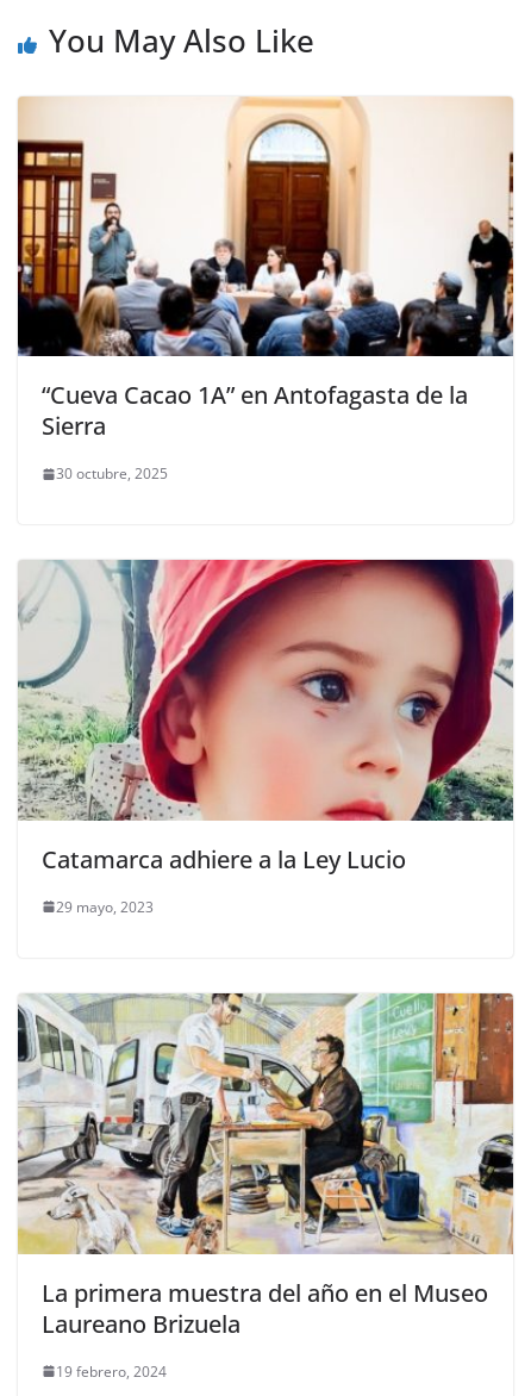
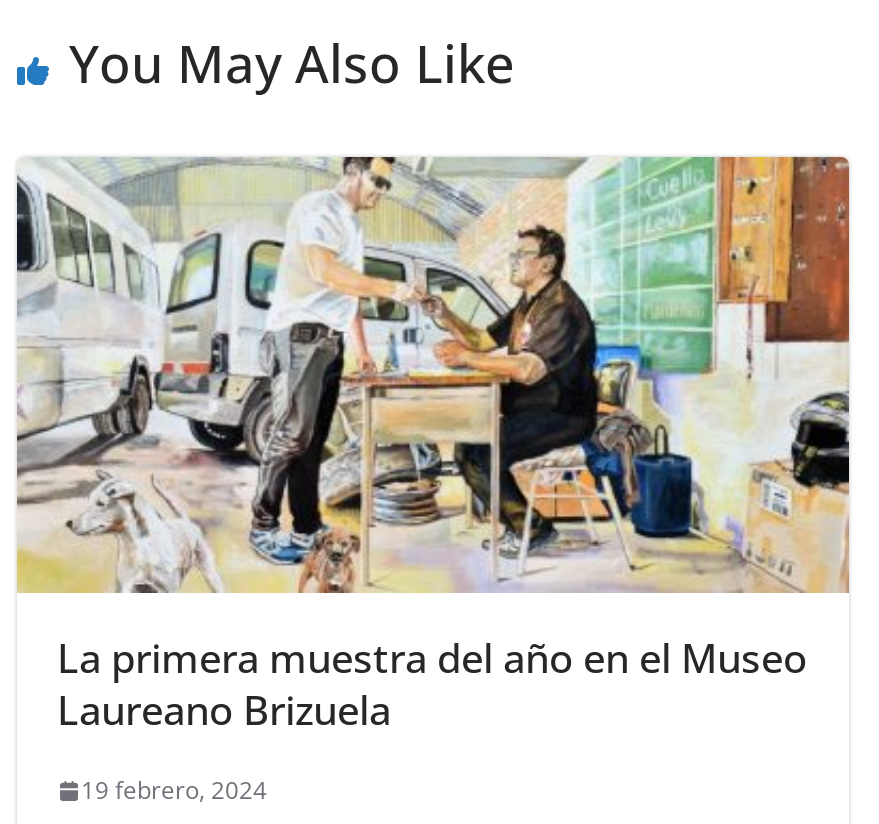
[17,96,514,484] [image] | “Cueva Cacao 1A” en Antofagasta de la | Sierra | 30 octubre, 2025 -> none
[17,559,514,917] [image] | Catamarca adhiere a la Ley Lucio | 29 mayo, 2023 -> none

